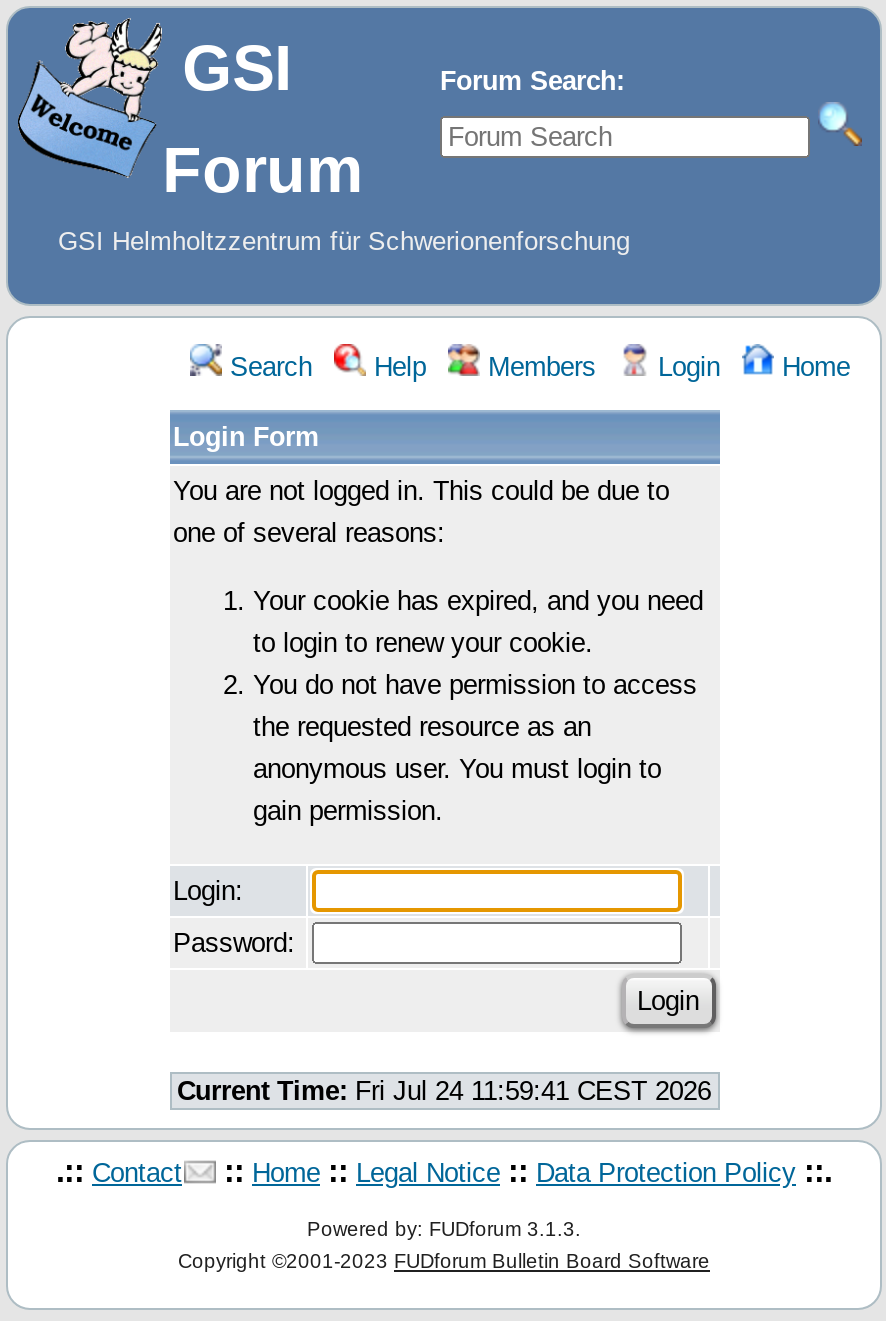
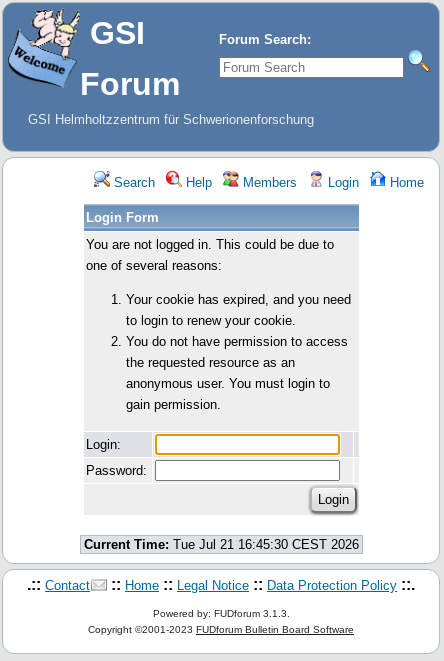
[177,1076,711,1106] Current Time: Fri Jul 24 11:59:41 CEST 2026 -> [83,537,358,552] Current Time: Tue Jul 21 16:45:30 CEST 2026

